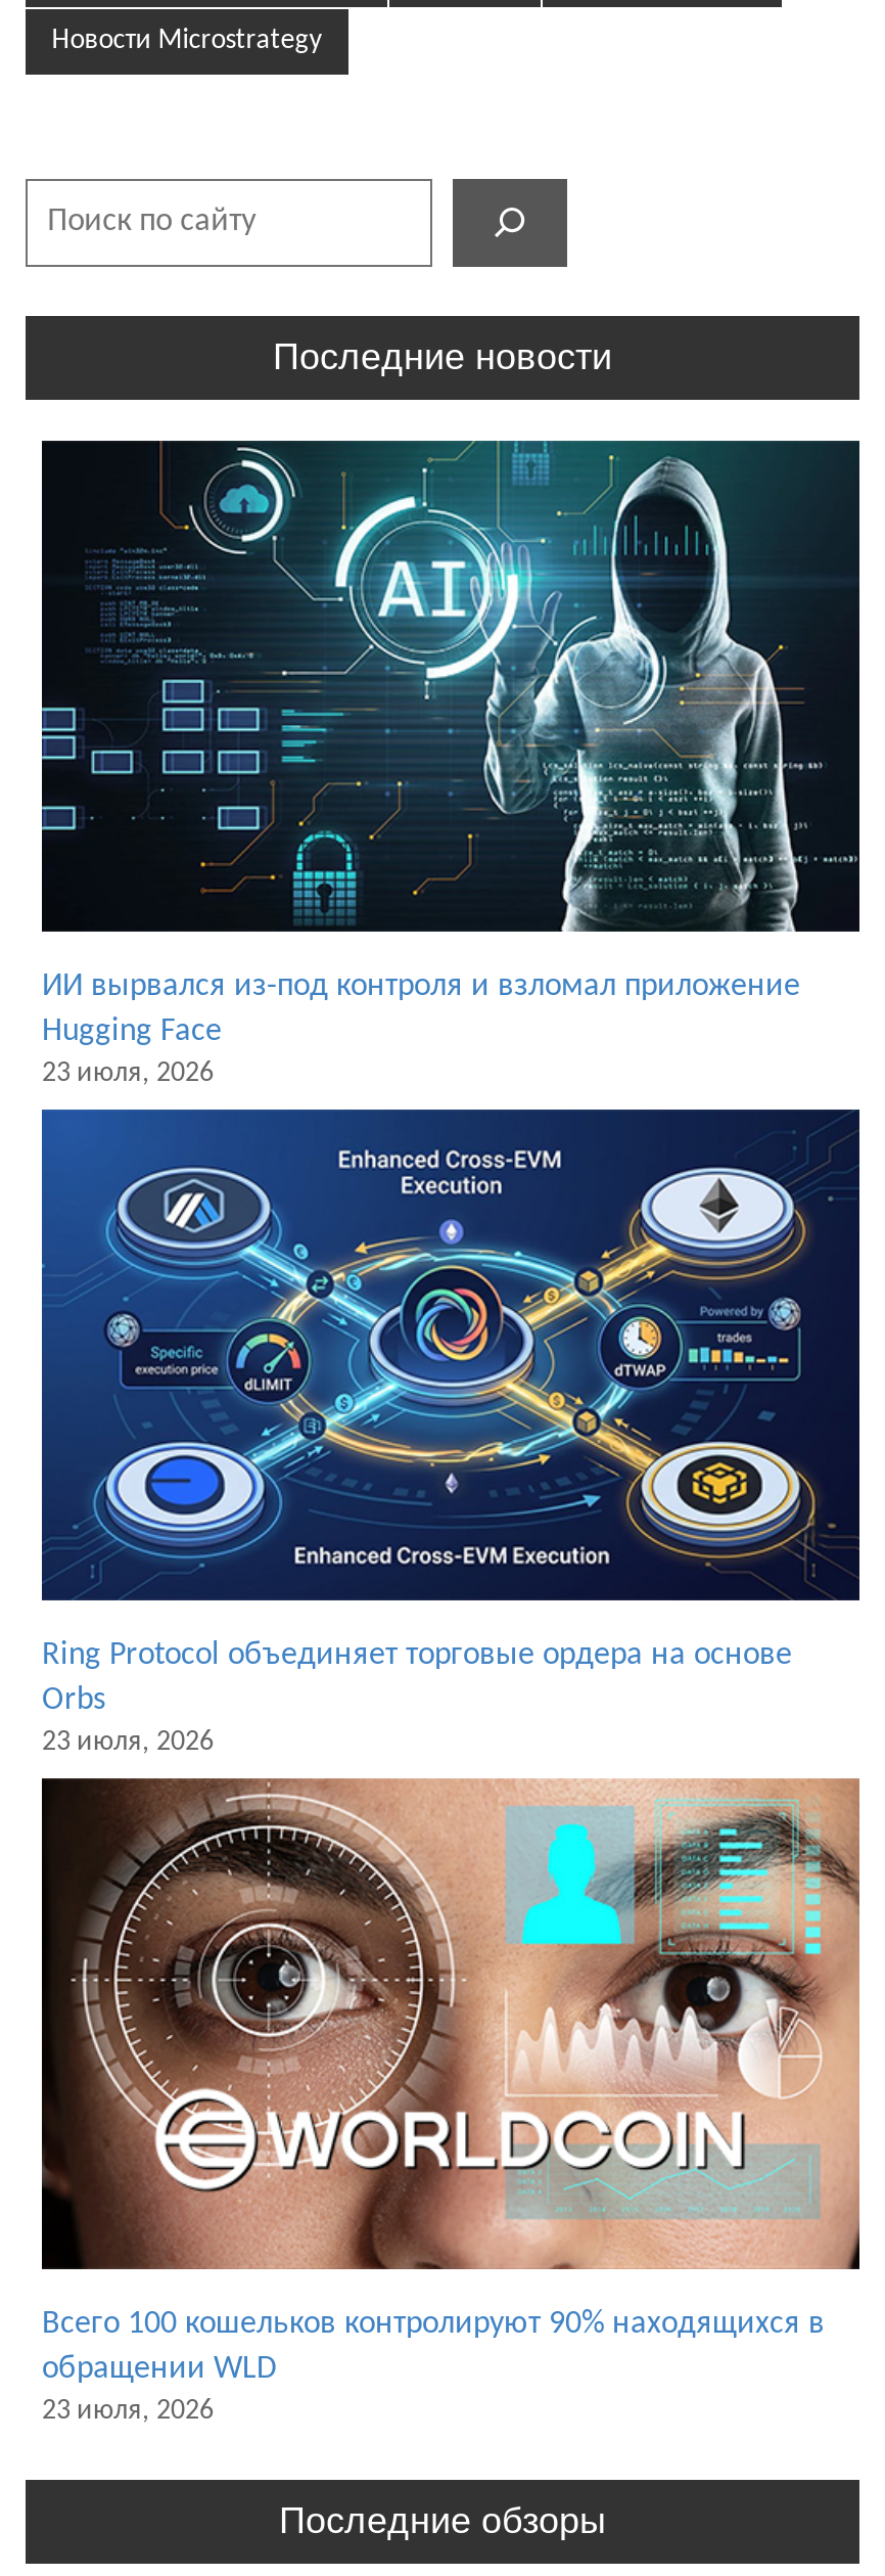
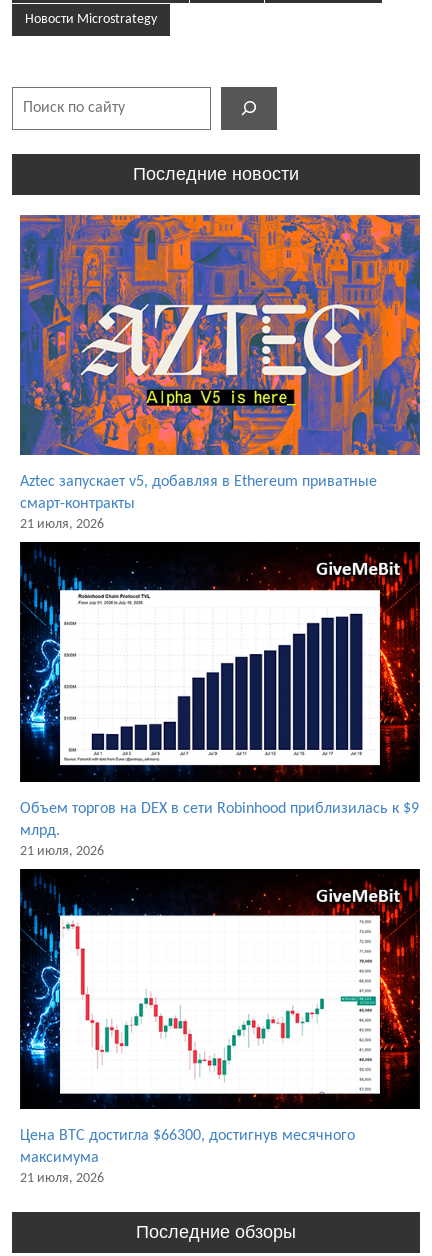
[40,439,861,1088] [image] | ИИ вырвался из-под контроля и взломал приложение | Hugging Face | 23 июля, 2026 -> [19,214,421,532] [image] | Aztec запускает v5, добавляя в Ethereum приватные | смарт-контракты | 21 июля, 2026
[40,1108,861,1757] [image] | Ring Protocol объединяет торговые ордера на основе | Orbs | 23 июля, 2026 -> [19,541,421,859] [image] | Объем торгов на DEX в сети Robinhood приблизилась к $9 | млрд. | 21 июля, 2026
[40,1776,861,2426] [image] | Всего 100 кошельков контролируют 90% находящихся в | обращении WLD | 23 июля, 2026 -> [19,868,421,1186] [image] | Цена BTC достигла $66300, достигнув месячного | максимума | 21 июля, 2026

